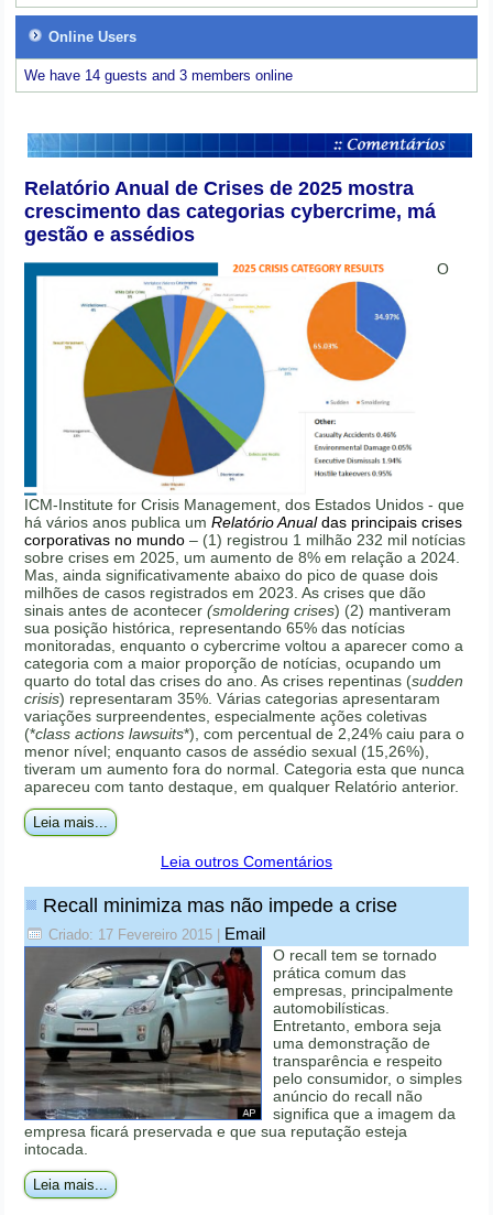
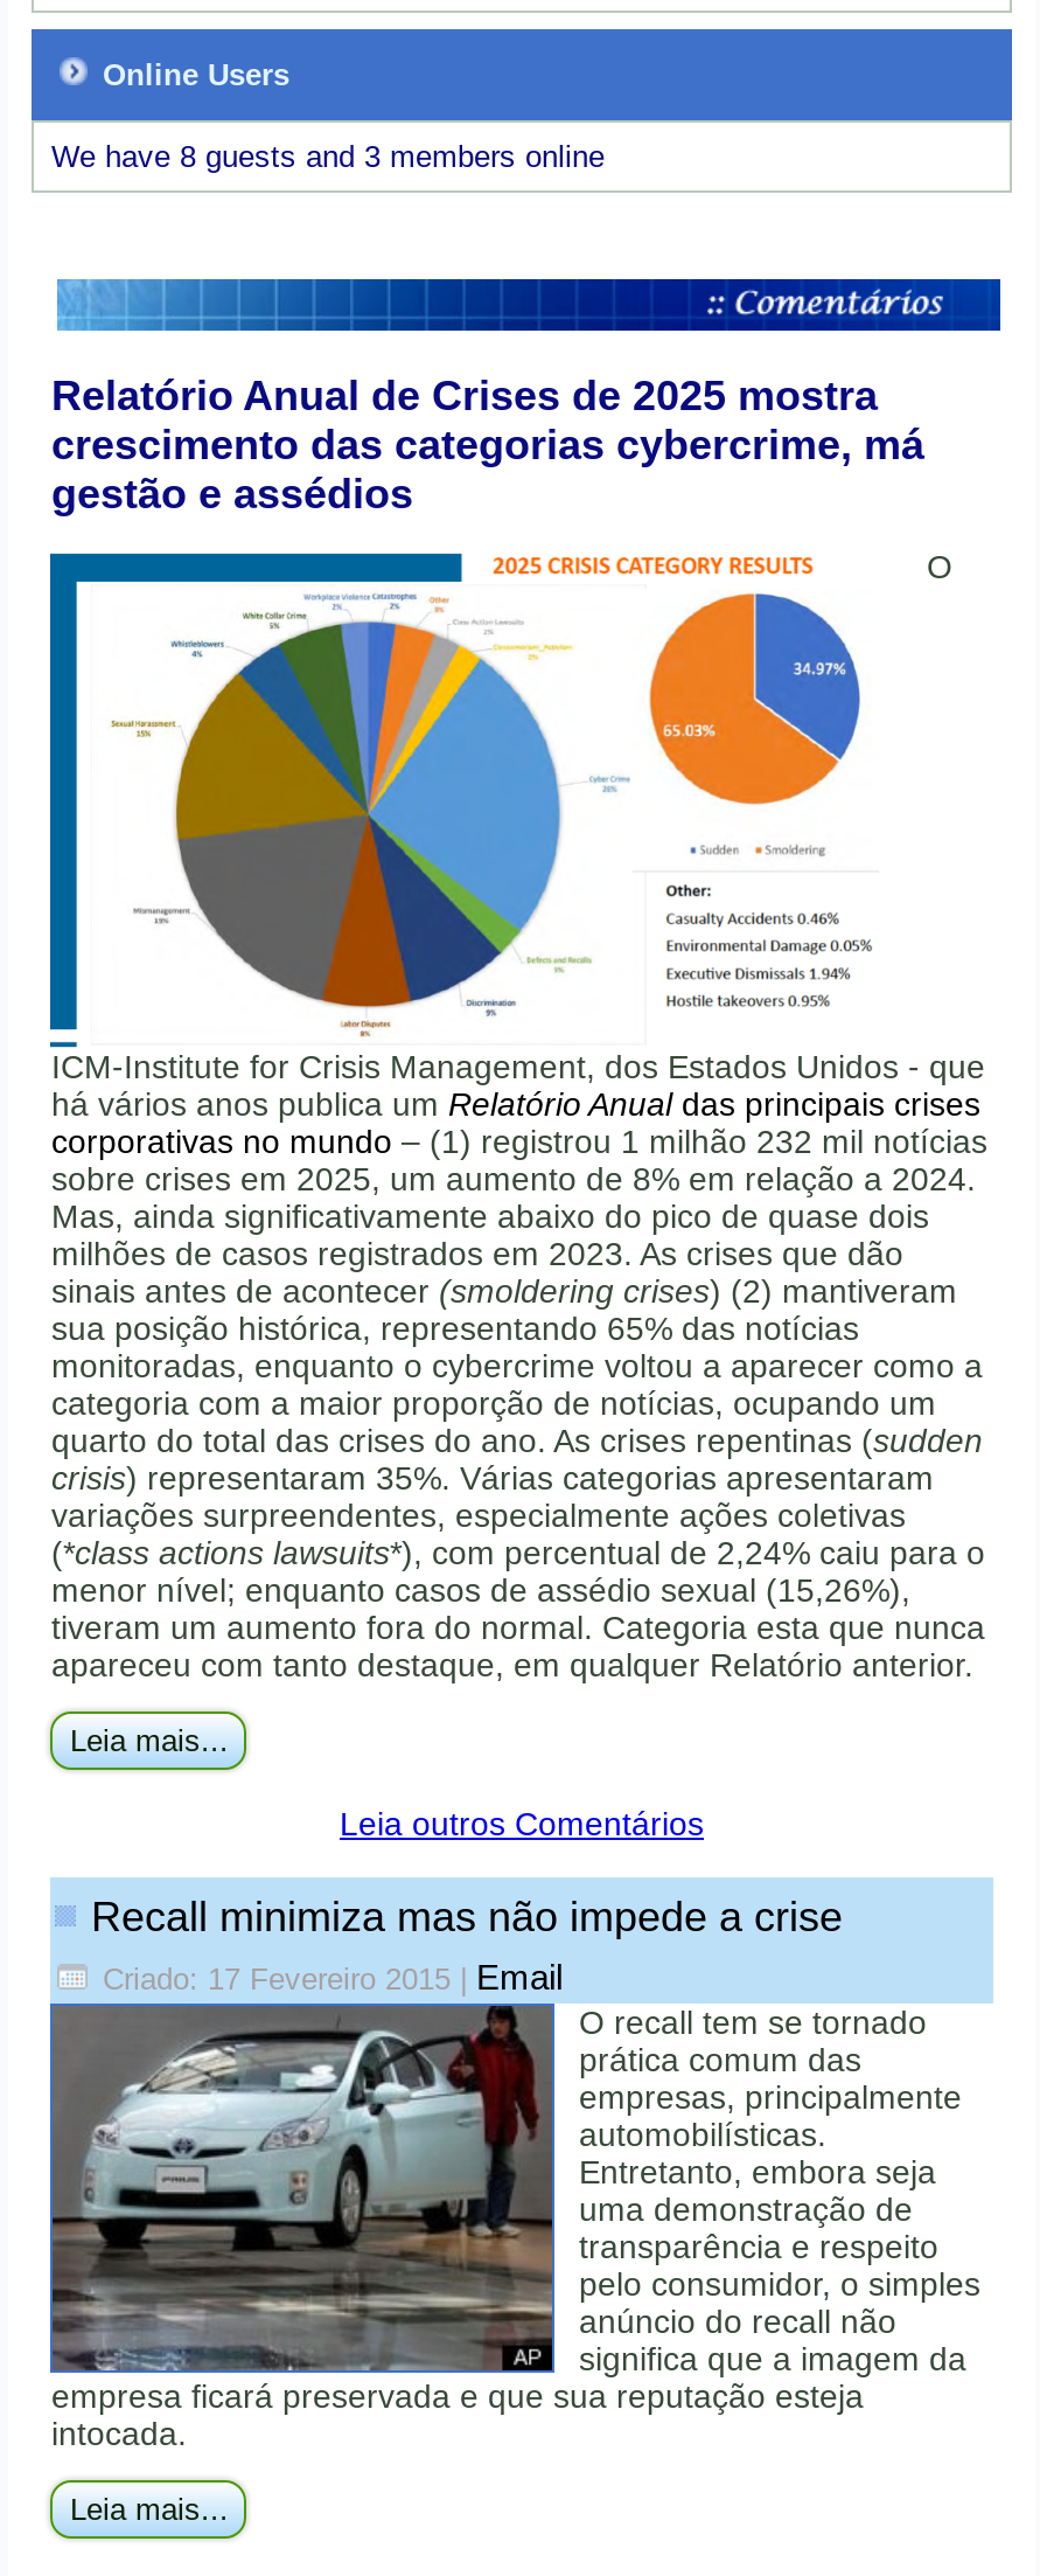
[25,67,293,83] We have 14 guests and 3 members online -> [51,138,605,173] We have 8 guests and 3 members online

